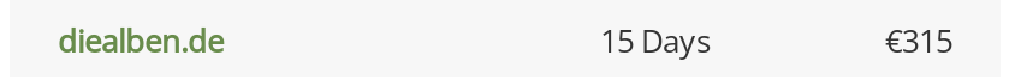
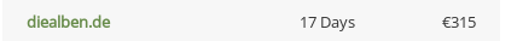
[600,19,711,62] 15 Days -> [299,11,355,33] 17 Days

